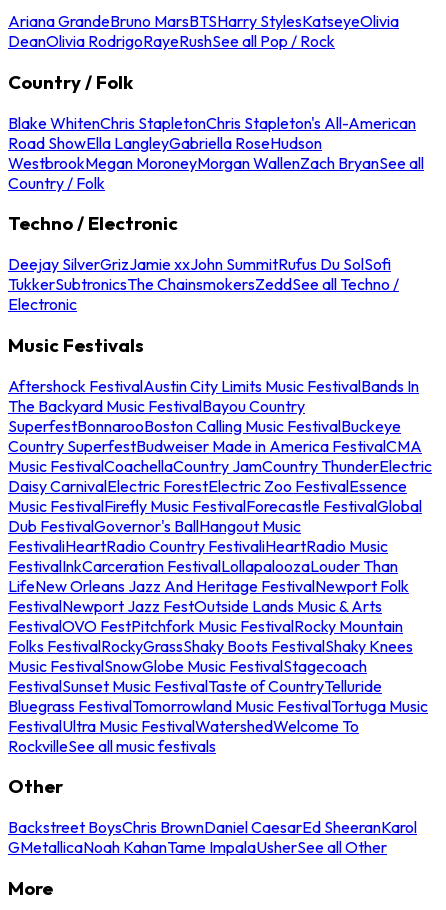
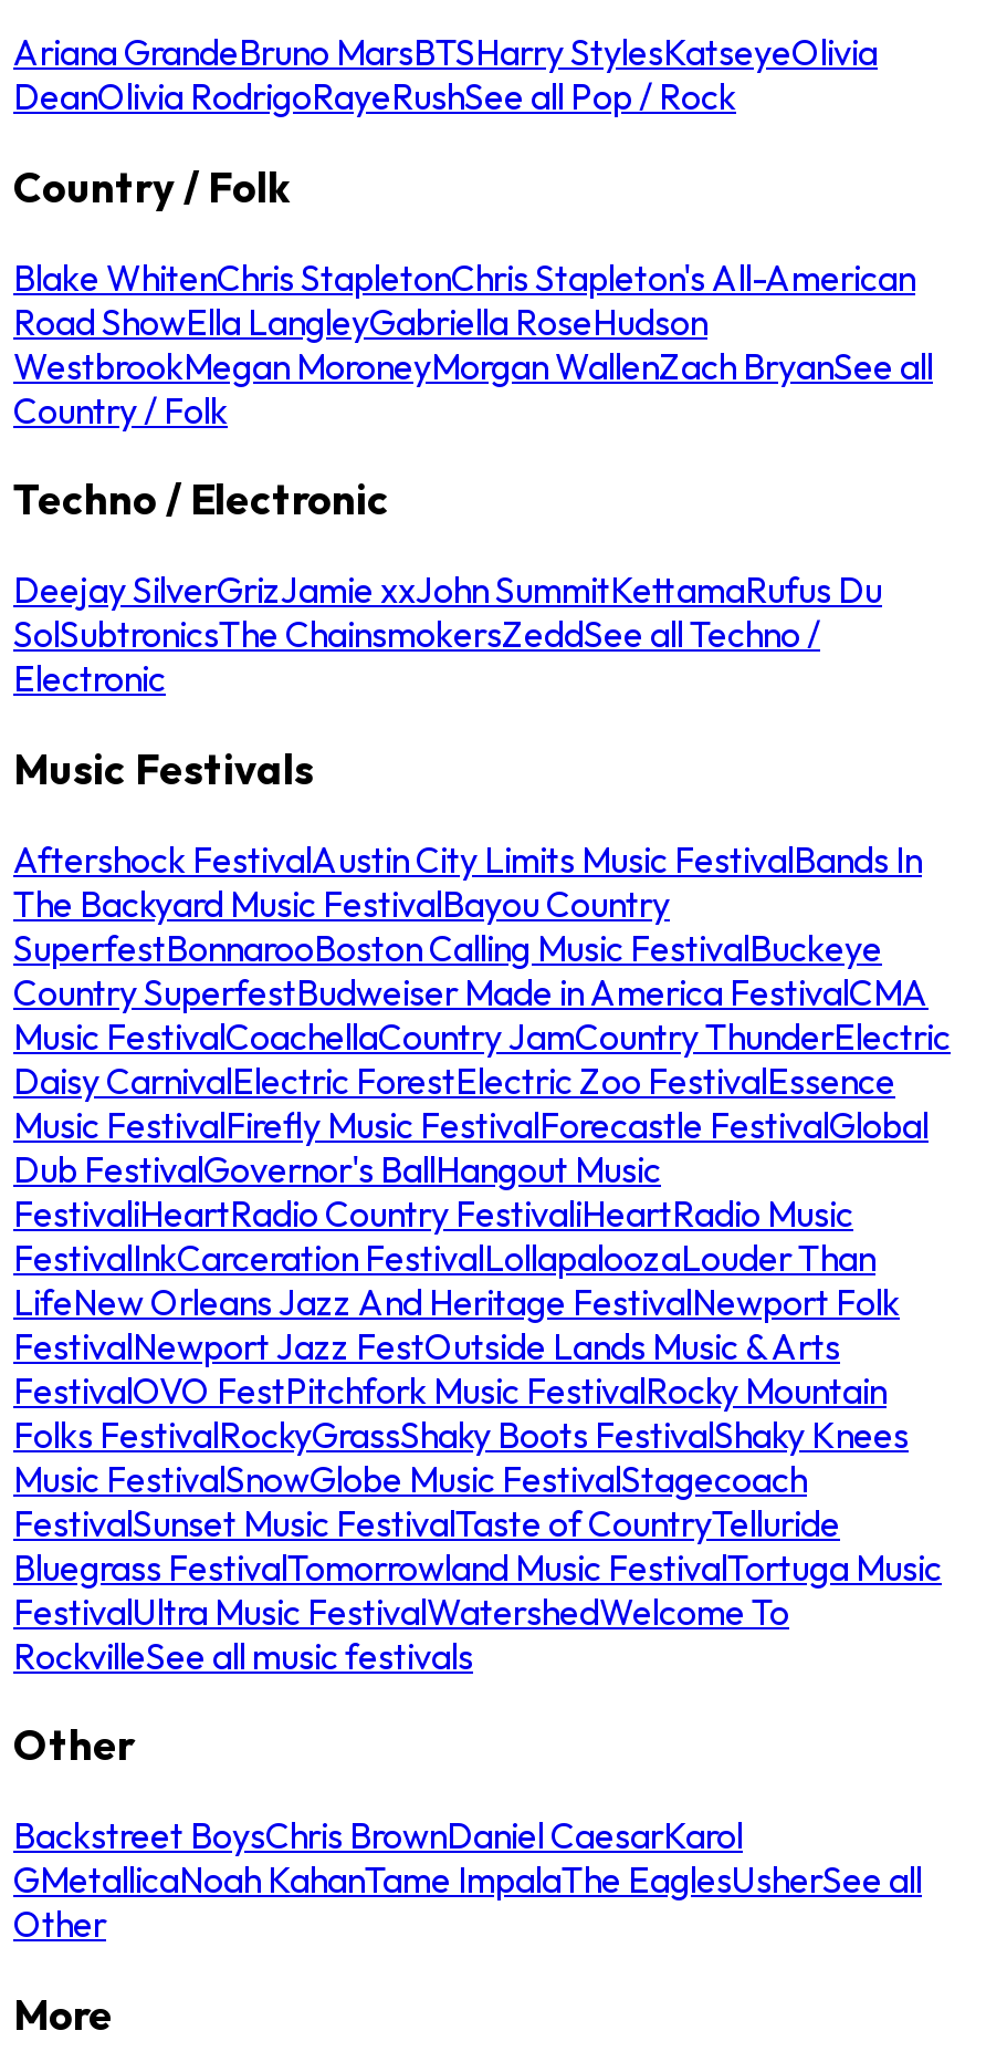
[8,254,399,294] Deejay SilverGrizJamie xxJohn SummitRufus Du SolSofi | TukkerSubtronicsThe ChainsmokersZeddSee all Techno / -> [13,568,882,656] Deejay SilverGrizJamie xxJohn SummitKettamaRufus Du | SolSubtronicsThe ChainsmokersZeddSee all Techno /
[8,817,417,857] Backstreet BoysChris BrownDaniel CaesarEd SheeranKarol | GMetallicaNoah KahanTame ImpalaUsherSee all Other -> [13,1813,922,1946] Backstreet BoysChris BrownDaniel CaesarKarol | GMetallicaNoah KahanTame ImpalaThe EaglesUsherSee all | Other

